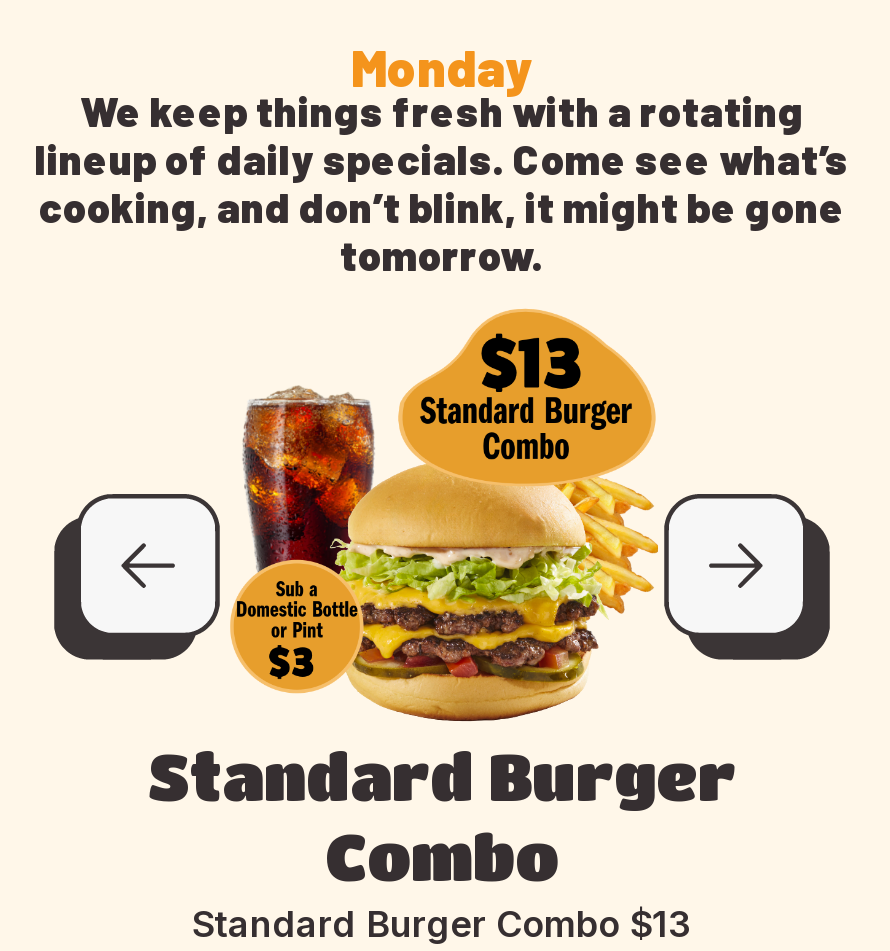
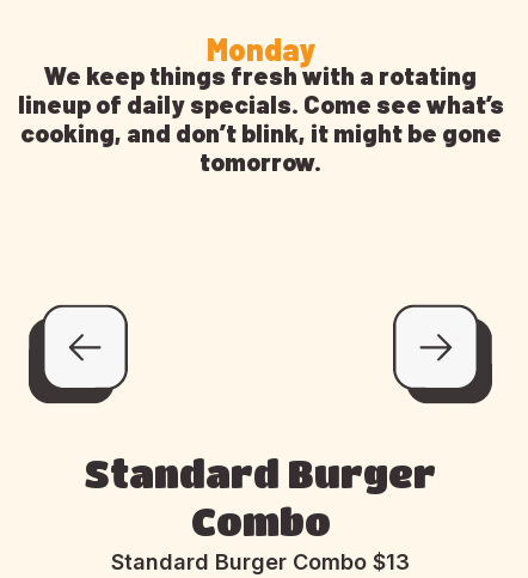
[228,307,660,723] [image] -> none

